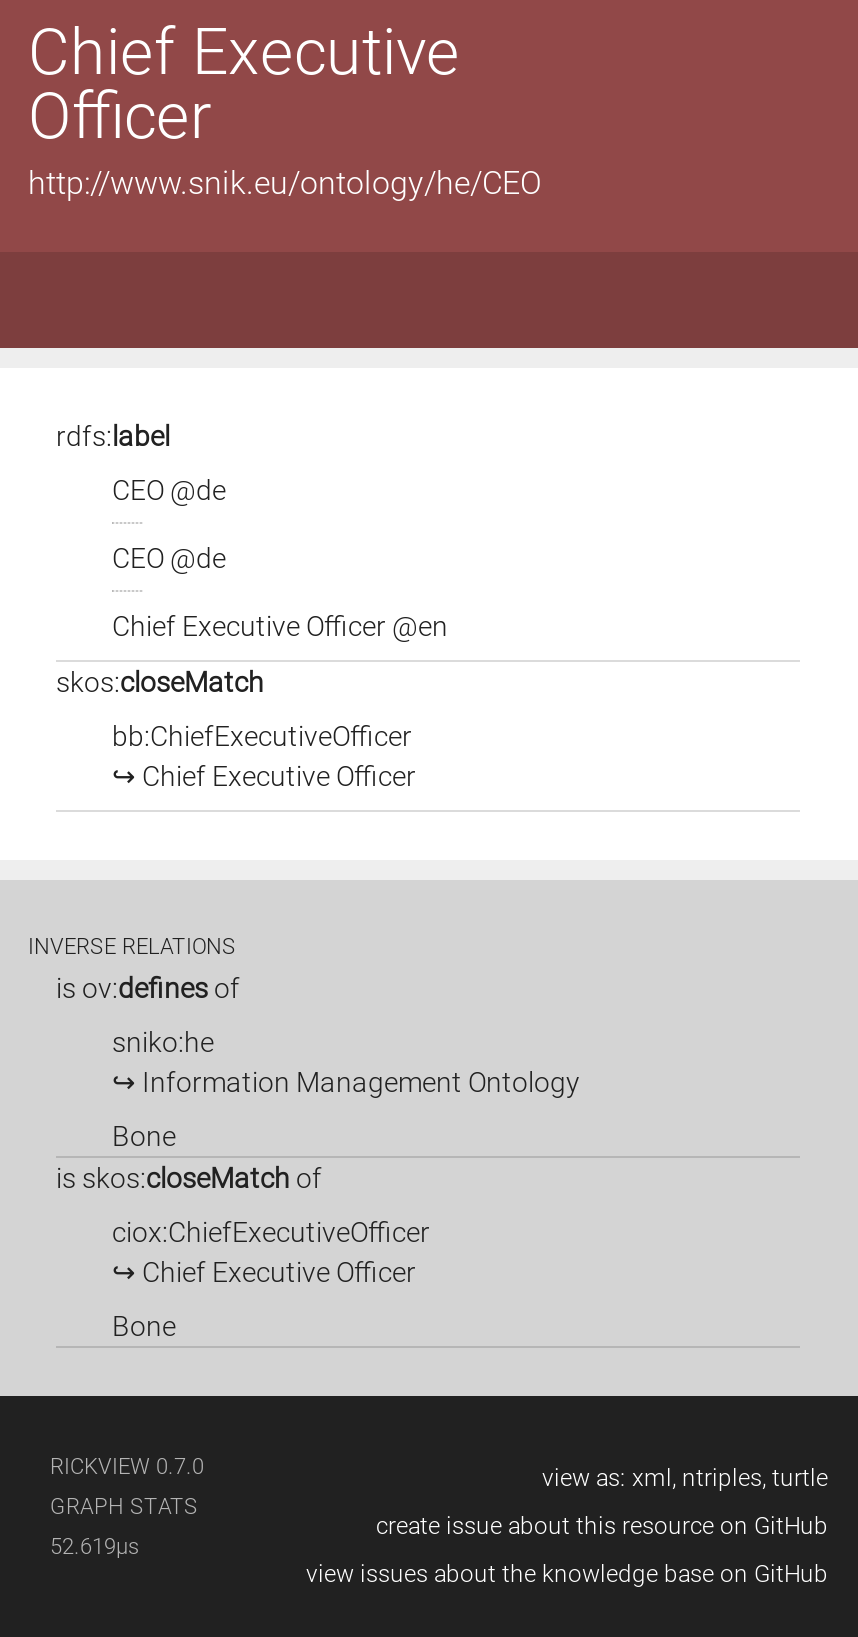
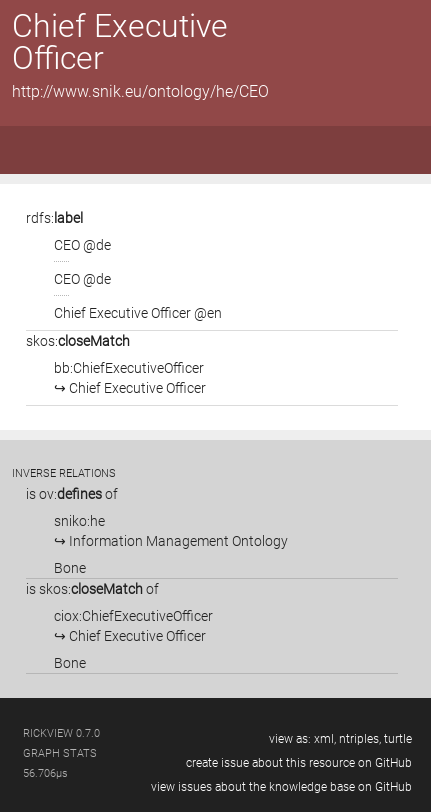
[50,1534,140,1560] 52.619µs -> [23,767,68,780] 56.706µs

